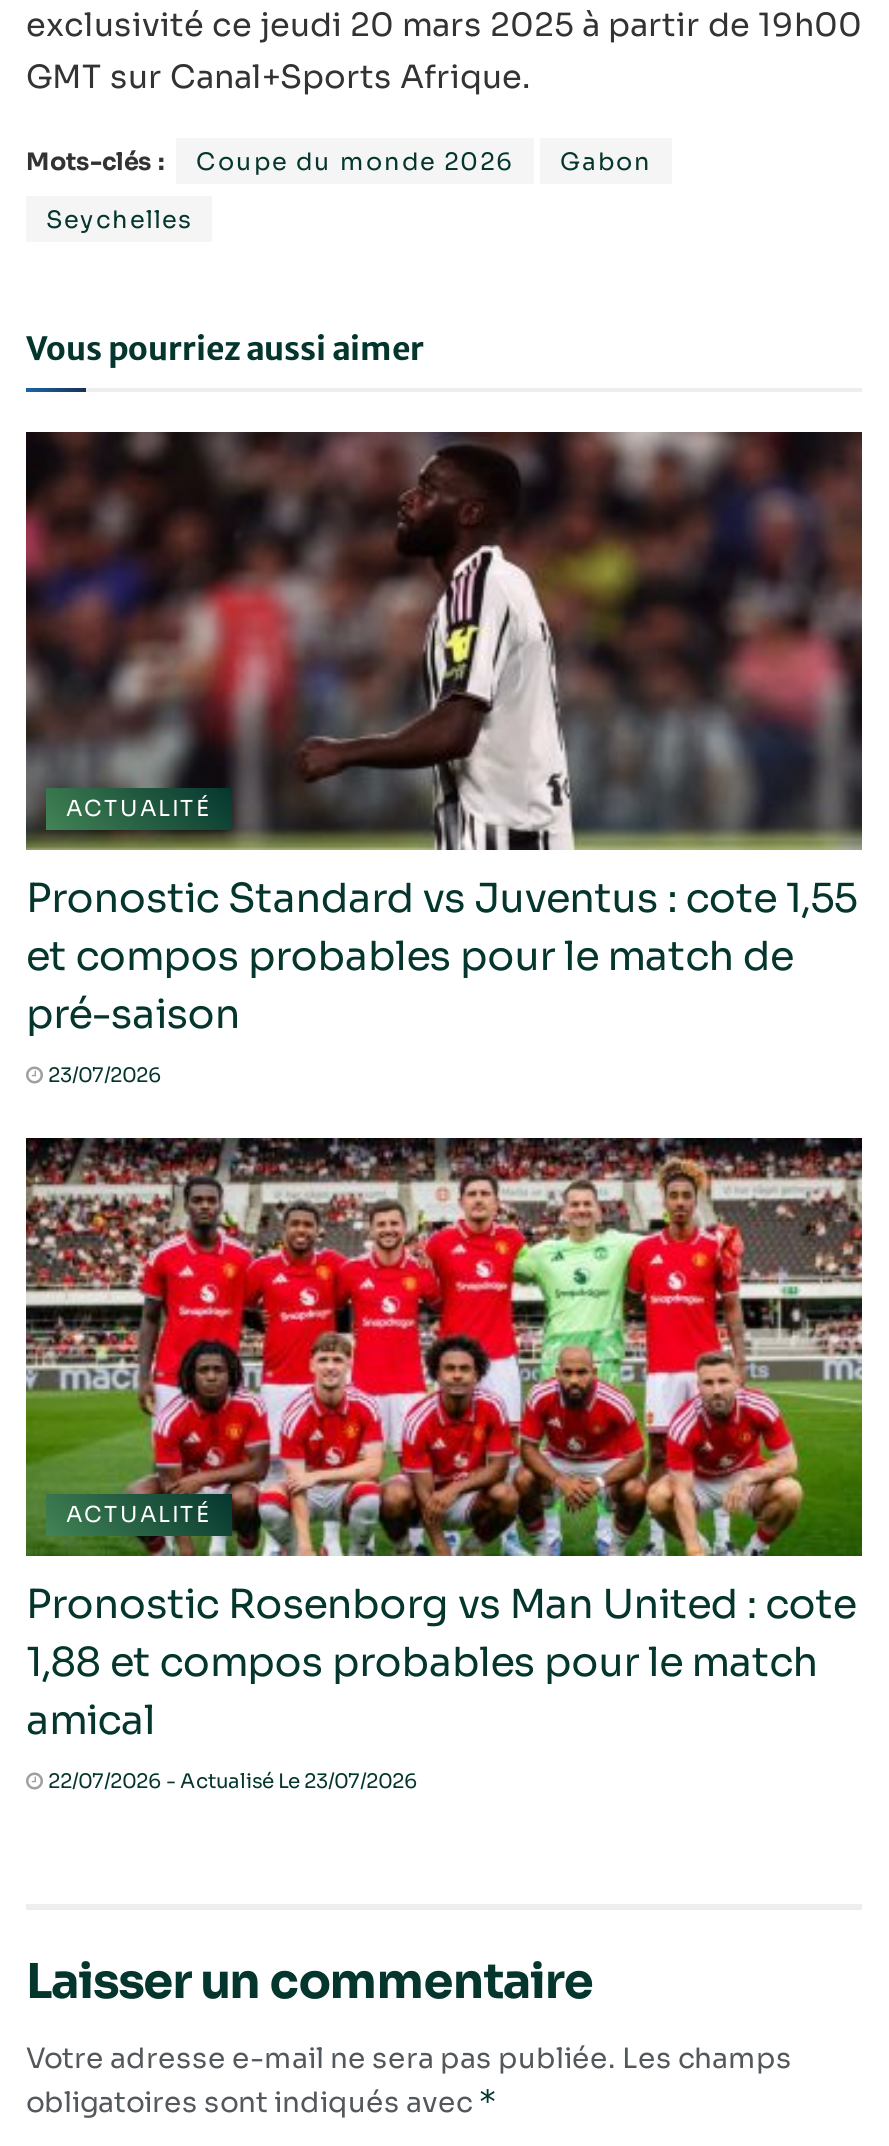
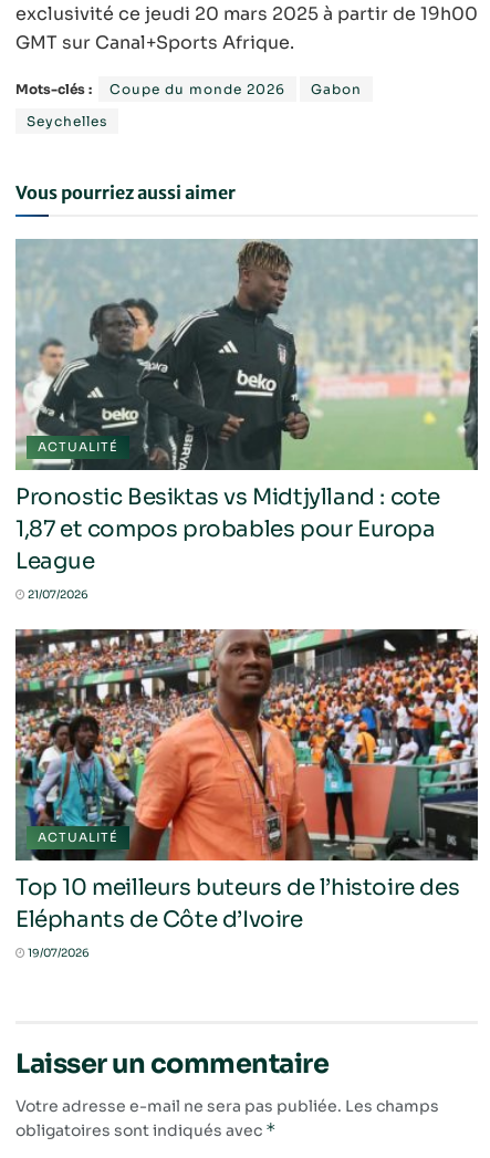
[24,432,862,1089] [image] | Pronostic Standard vs Juventus : cote 1,55 | et compos probables pour le match de | pré-saison | 23/07/2026 -> [15,239,478,602] [image] | Pronostic Besiktas vs Midtjylland : cote | 1,87 et compos probables pour Europa | League | 21/07/2026
[24,1136,864,1795] [image] | Pronostic Rosenborg vs Man United : cote | 1,88 et compos probables pour le match | amical | 22/07/2026 - Actualisé Le 23/07/2026 -> [14,628,479,960] [image] | Top 10 meilleurs buteurs de l’histoire des | Eléphants de Côte d’Ivoire | 19/07/2026

